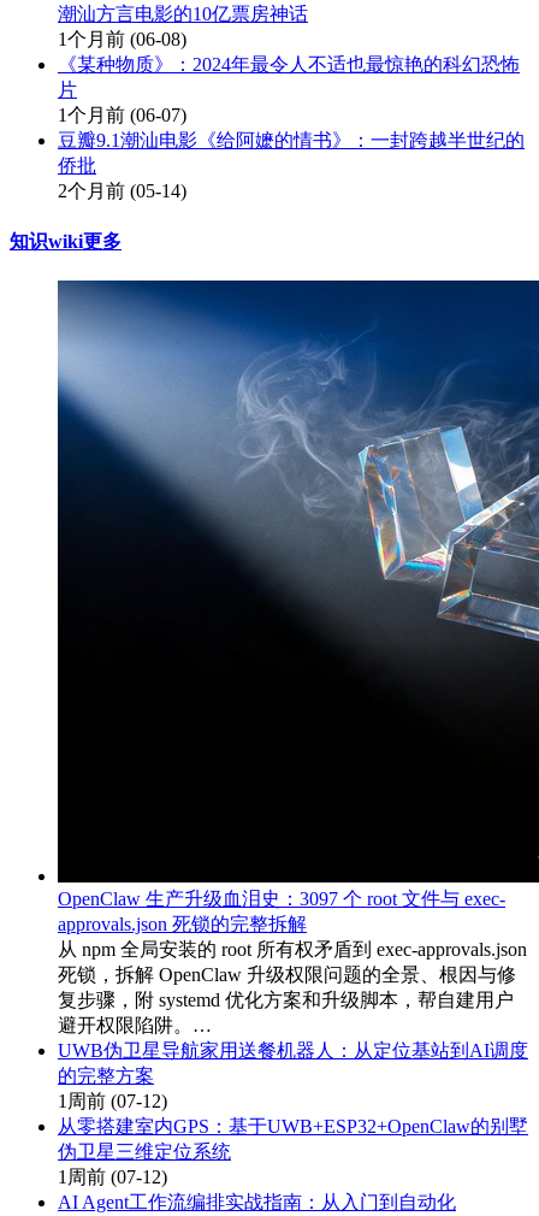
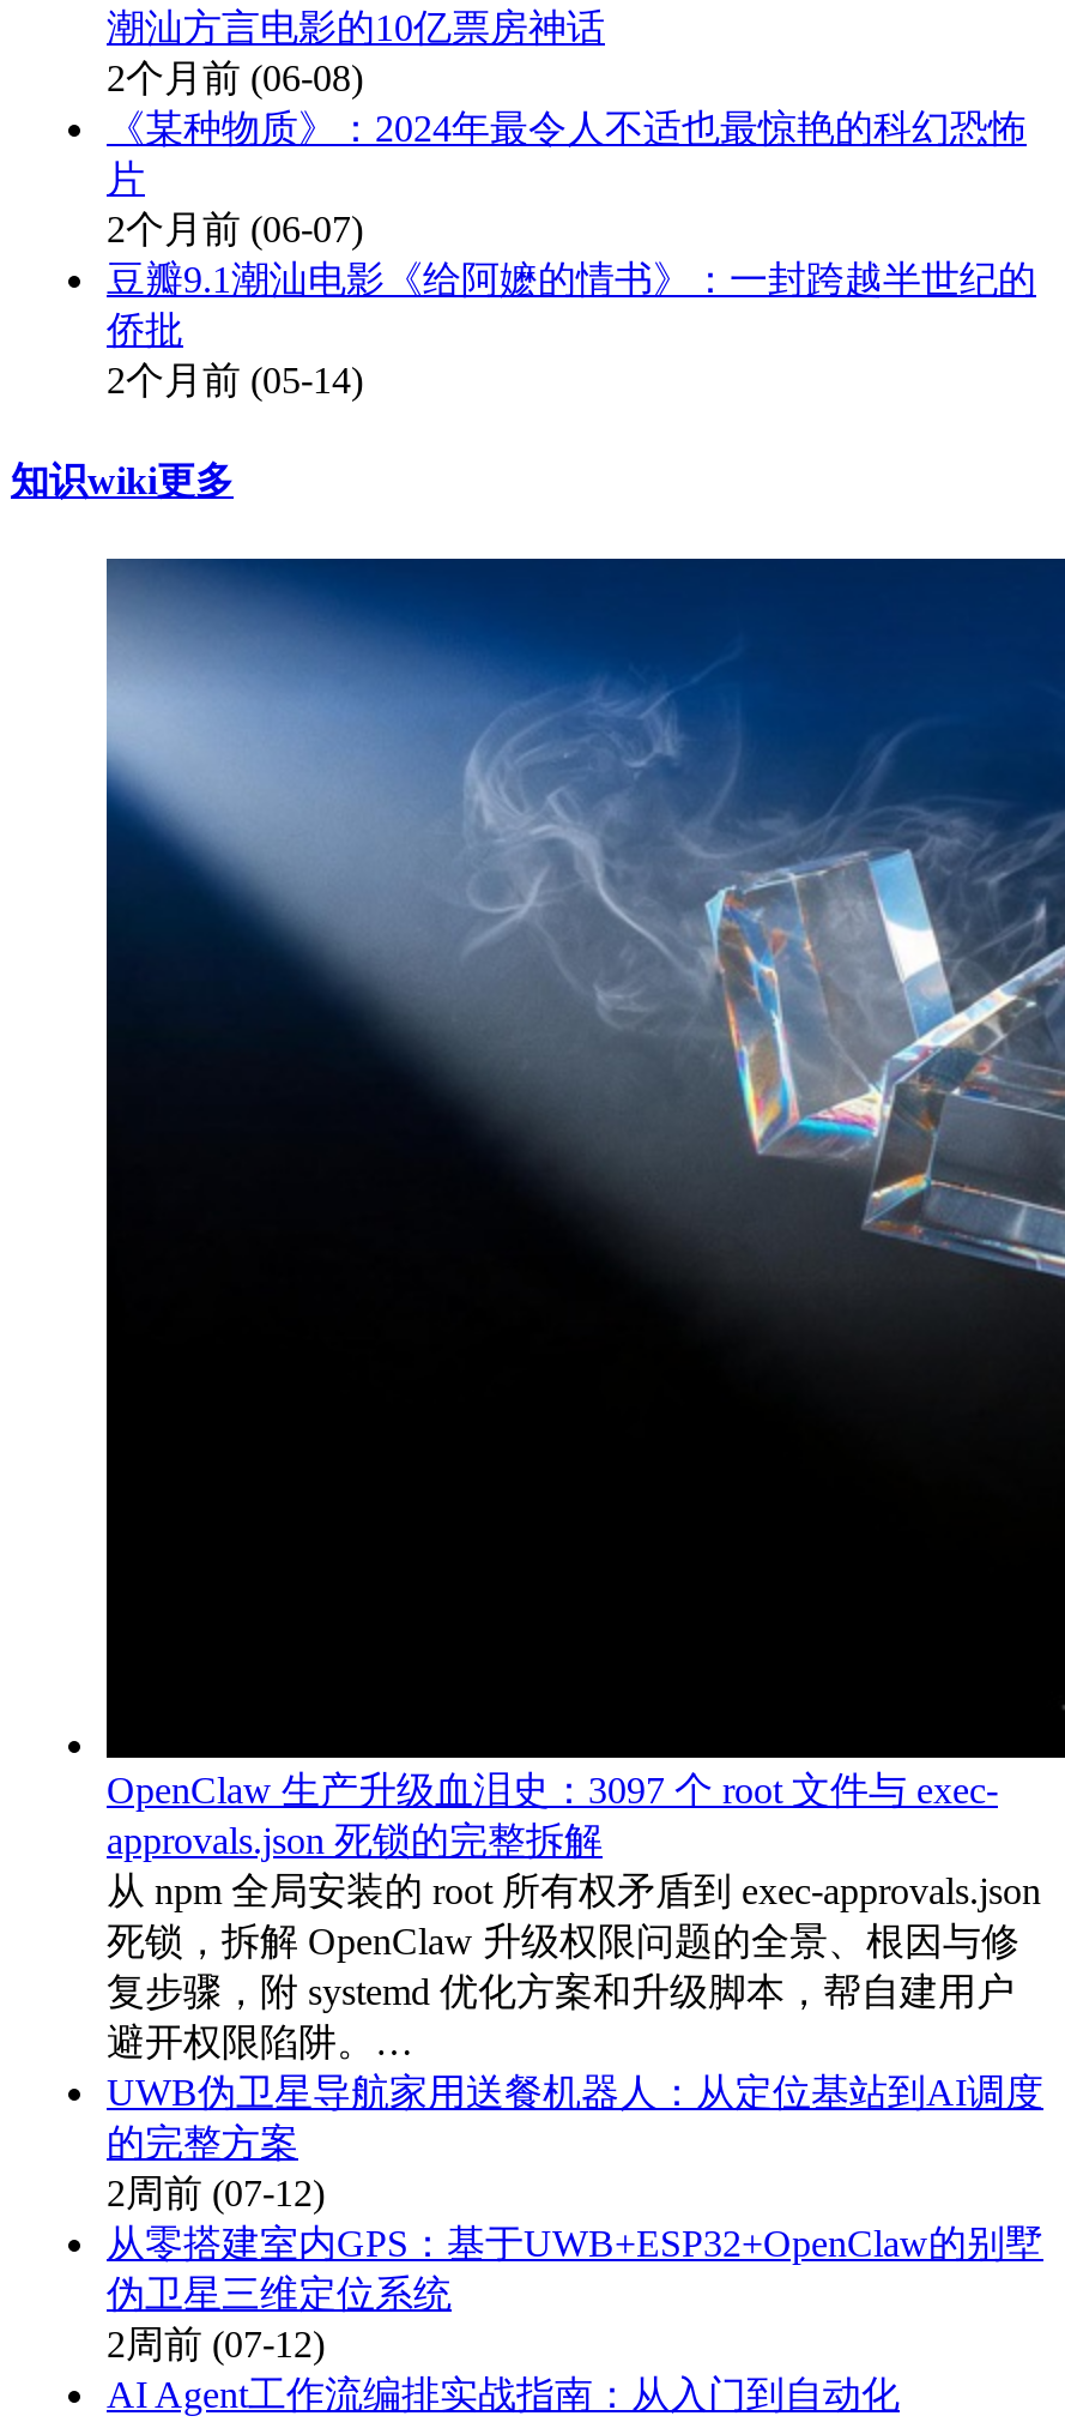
[58,28,186,49] 1个月前(06-08) -> [107,57,363,97] 2个月前(06-08)
[58,104,186,125] 1个月前(06-07) -> [107,208,363,248] 2个月前(06-07)
[58,1091,167,1111] 1周前(07-12) -> [107,2173,325,2214] 2周前(07-12)
[58,1167,167,1187] 1周前(07-12) -> [107,2324,325,2365] 2周前(07-12)

